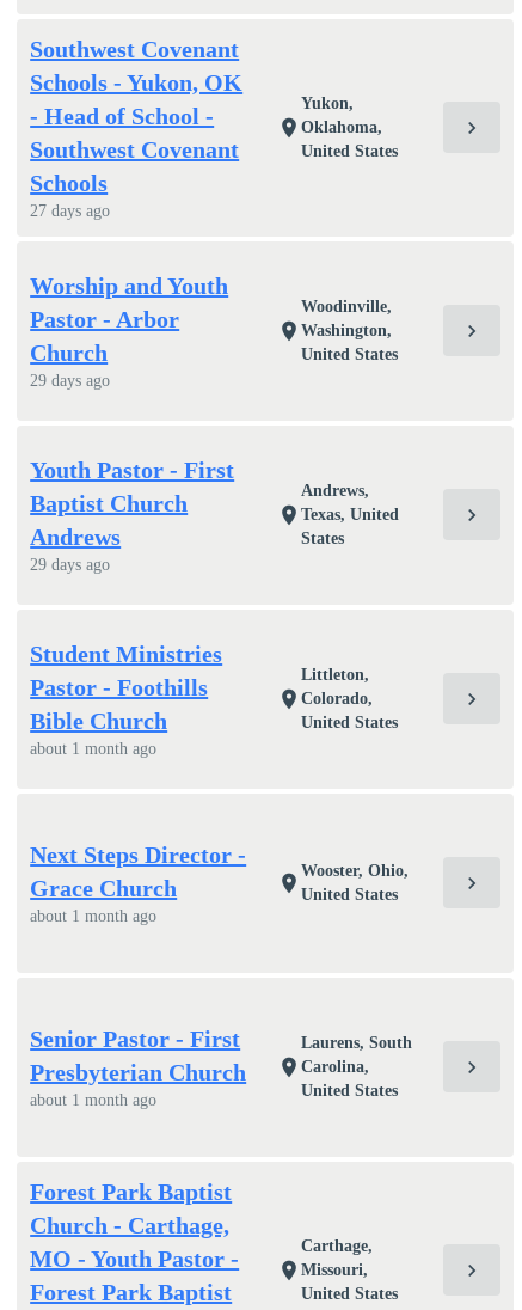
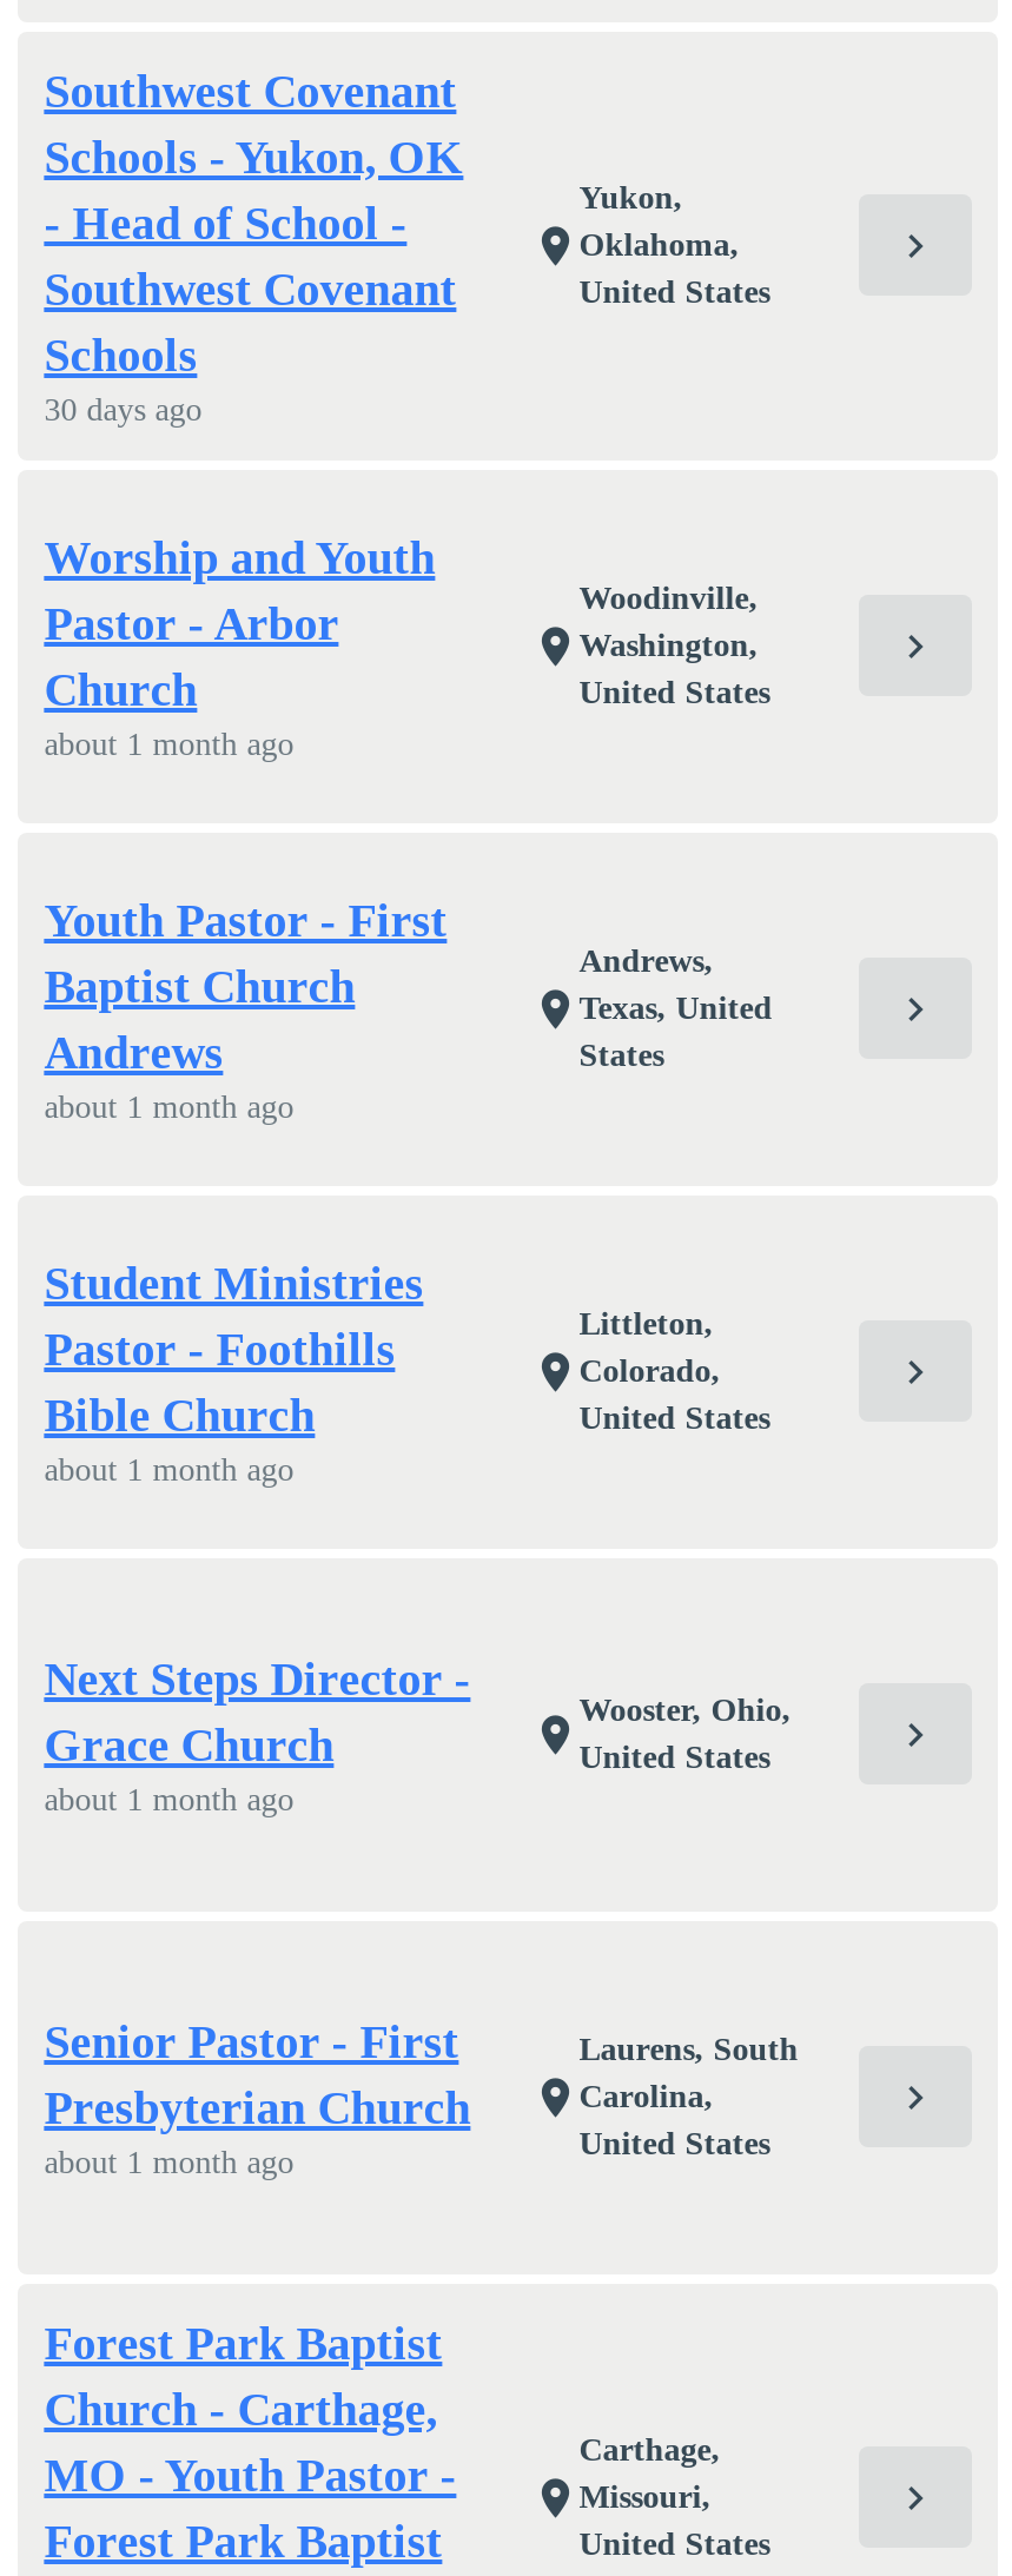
[30,202,110,220] 27 days ago -> [44,392,202,428] 30 days ago
[30,372,110,390] 29 days ago -> [44,727,294,762] about 1 month ago
[30,556,110,574] 29 days ago -> [44,1090,294,1125] about 1 month ago

